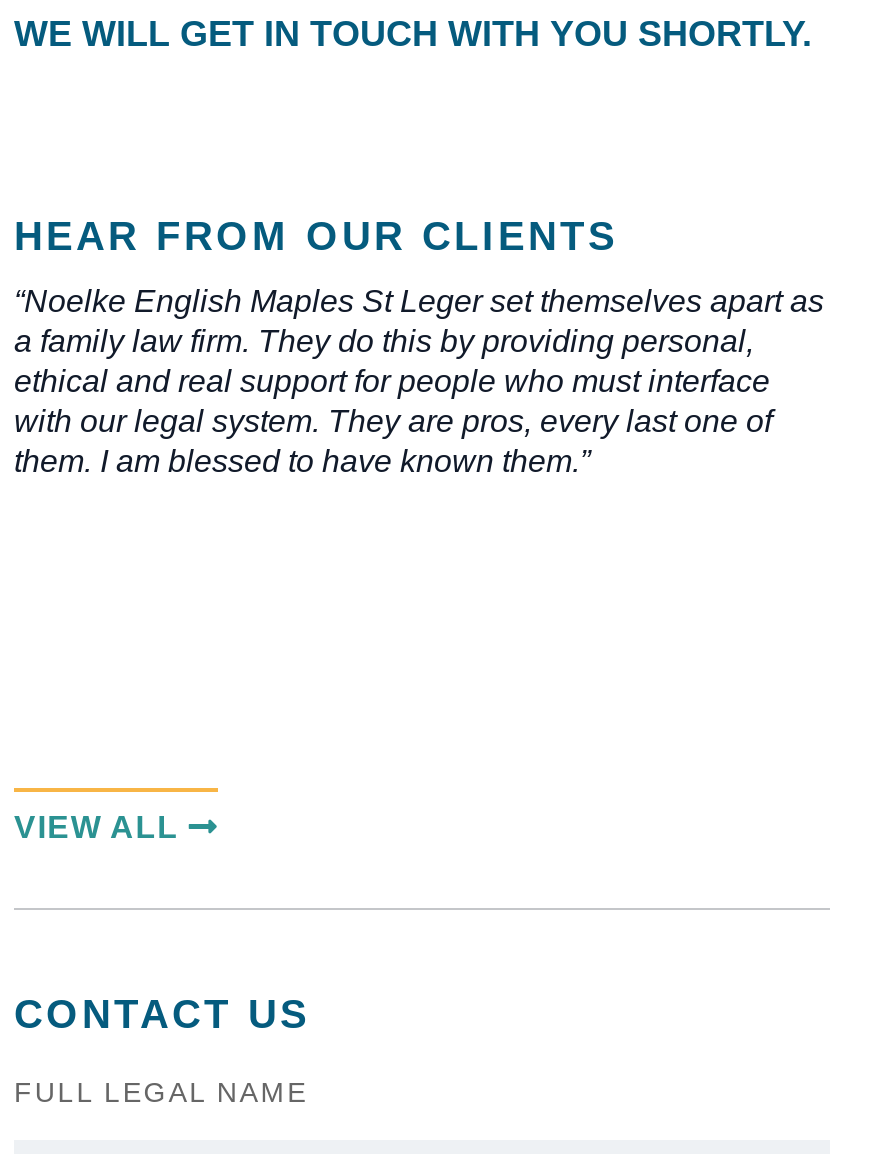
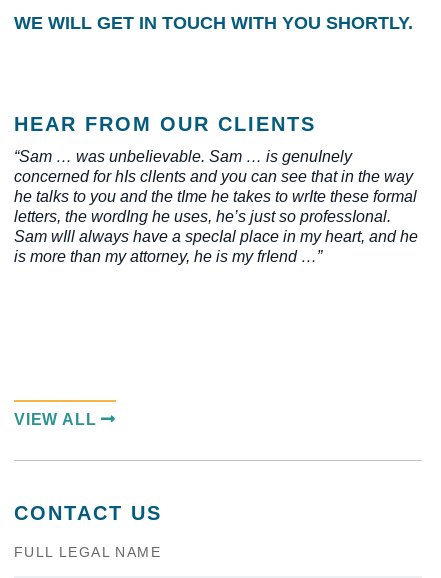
[14,283,824,477] “Noelke English Maples St Leger set themselves apart as | a family law firm. They do this by providing personal, | ethical and real support for people who must interface | with our legal system. They are pros, every last one of | them. I am blessed to have known them.” -> [14,148,418,265] “Sam … was unbeIievable. Sam … is genuInely | concerned for hIs clIents and you can see that in the way | he talks to you and the tIme he takes to wrIte these formal | letters, the wordIng he uses, he’s just so professIonal. | Sam wIll always have a specIal place in my heart, and he | is more than my attorney, he is my frIend …”

